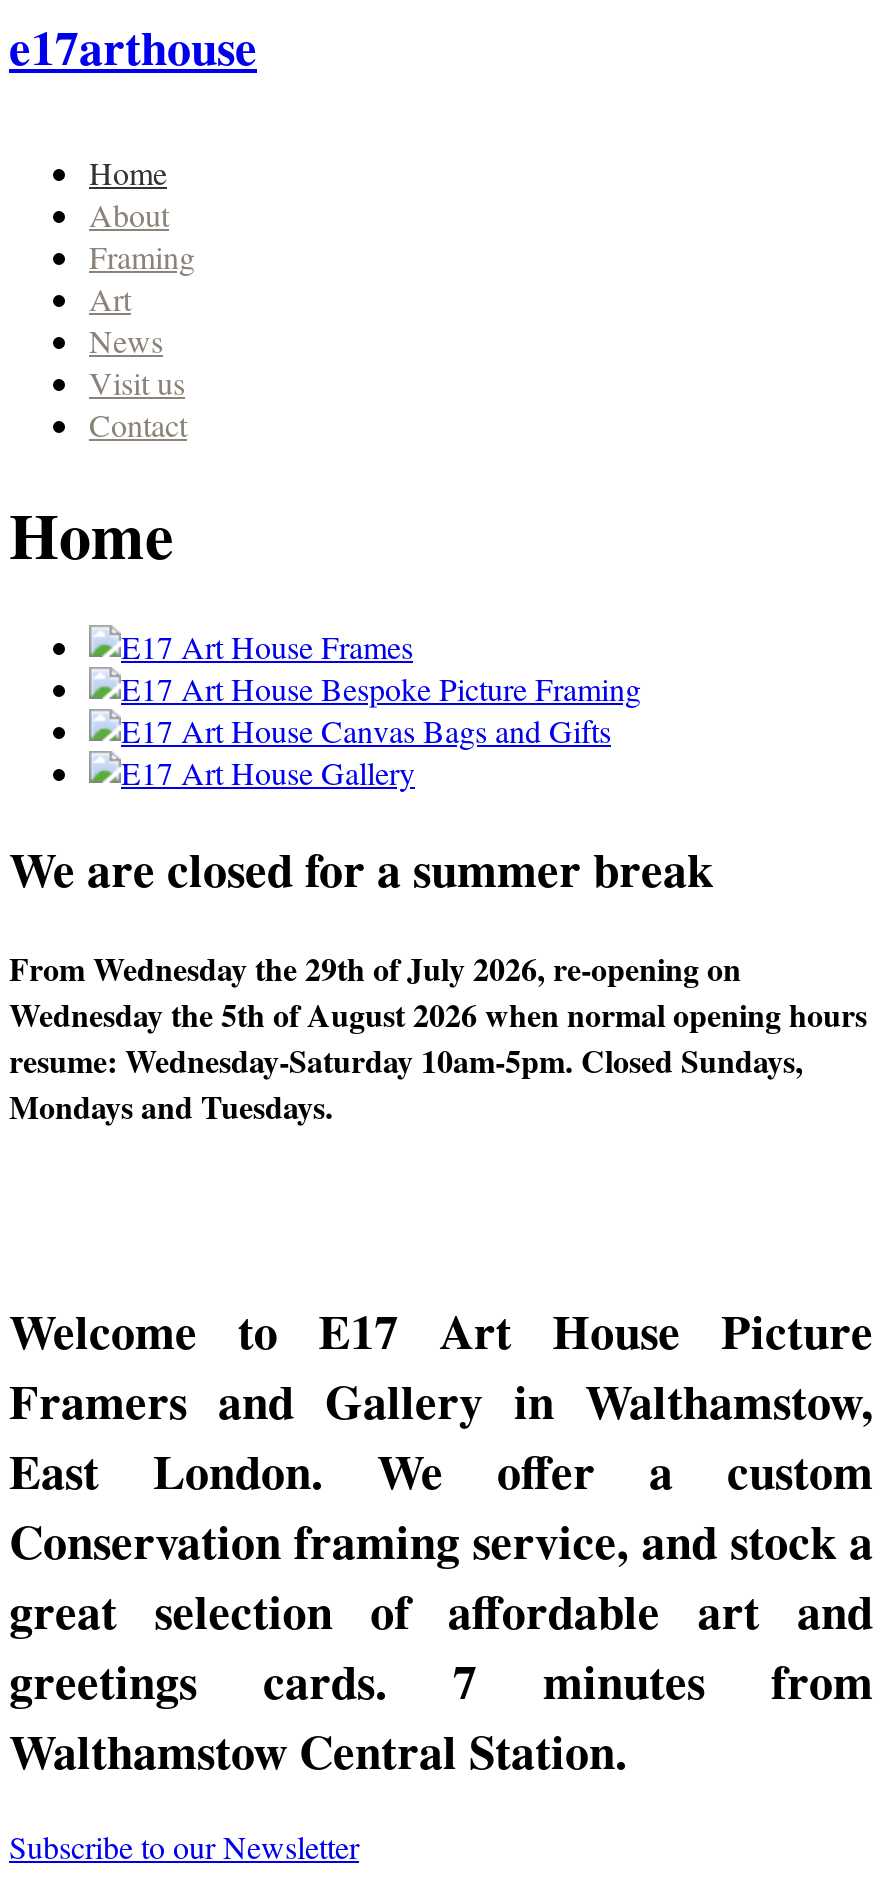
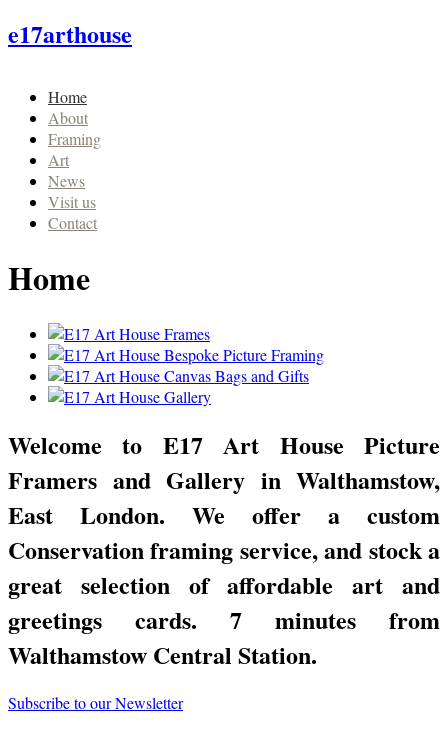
[9,832,867,1129] We are closed for a summer break | From Wednesday the 29th of July 2026, re-opening on | Wednesday the 5th of August 2026 when normal opening hours | resume: Wednesday-Saturday 10am-5pm. Closed Sundays, | Mondays and Tuesdays. -> none

